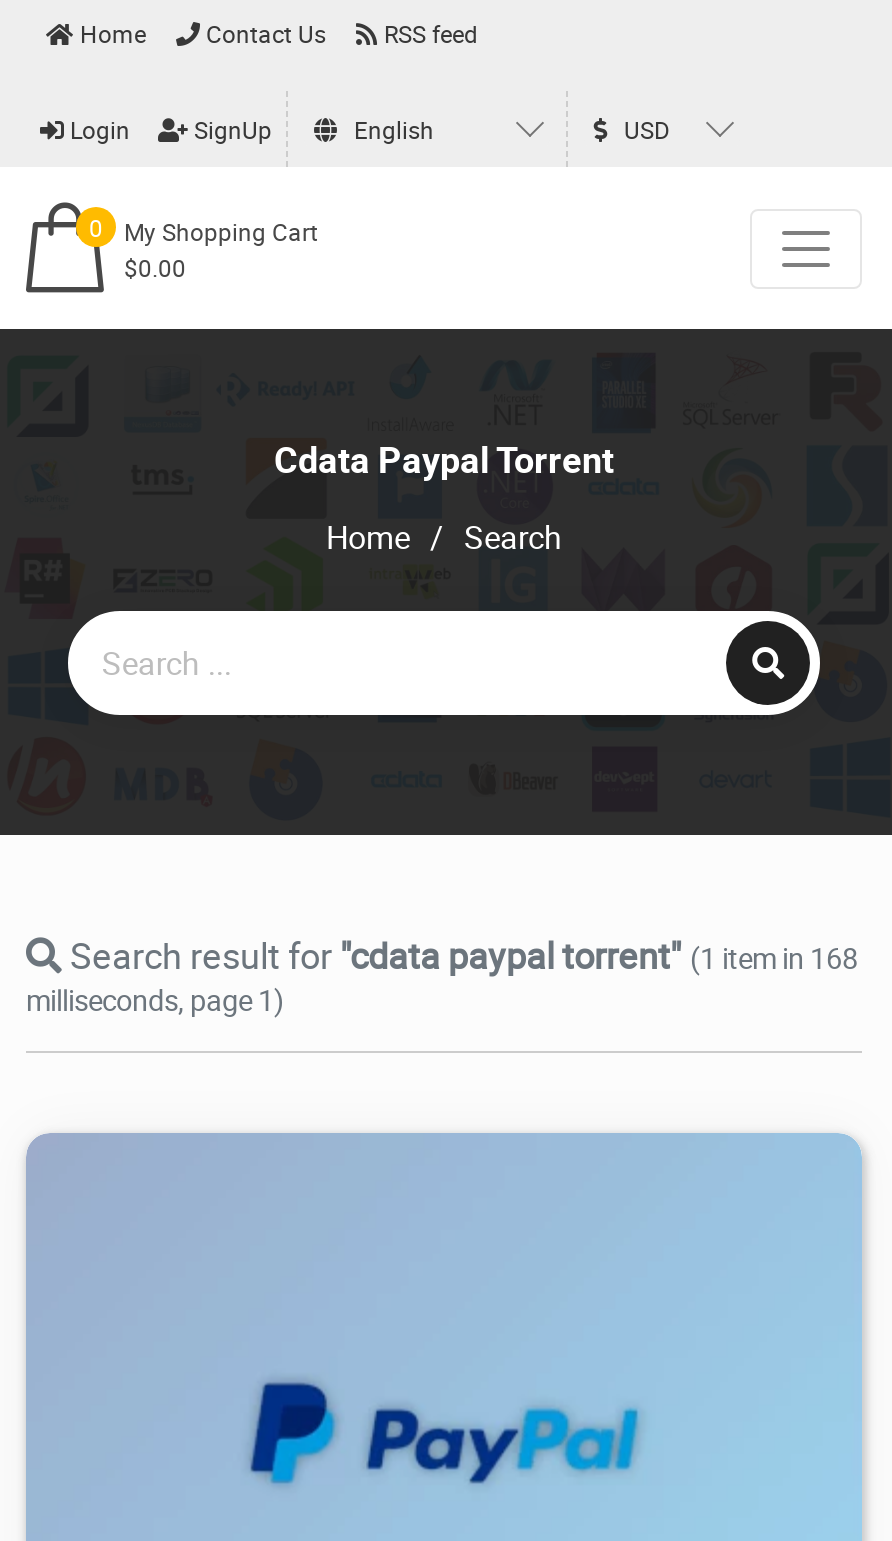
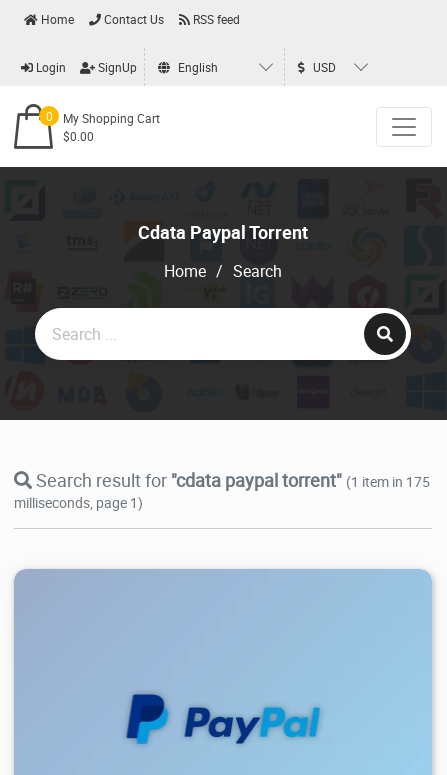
[62,931,858,979] Search result for "cdata paypal torrent" (1 item in 168 -> [32,468,430,492] Search result for "cdata paypal torrent" (1 item in 175

